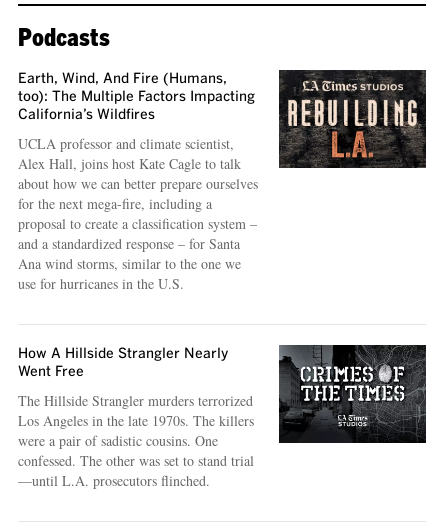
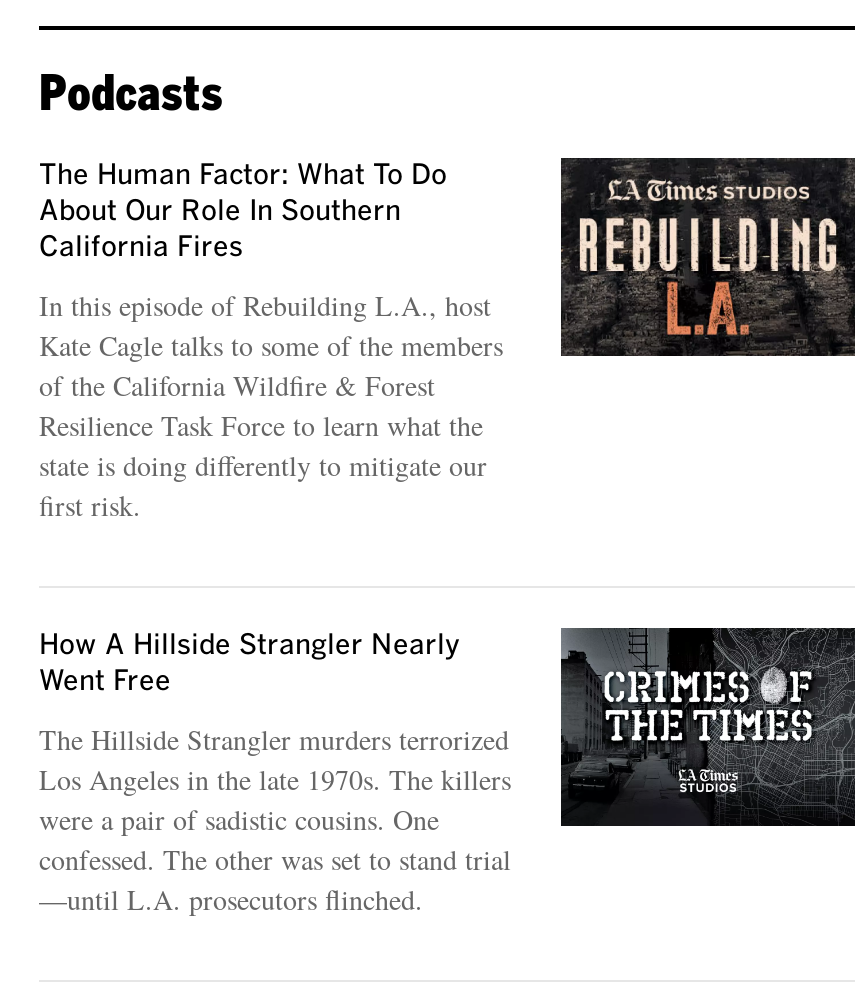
[18,72,255,122] Earth, Wind, And Fire (Humans, | too): The Multiple Factors Impacting | California’s Wildfires -> [39,162,447,262] The Human Factor: What To Do | About Our Role In Southern | California Fires
[18,134,258,293] UCLA professor and climate scientist, | Alex Hall, joins host Kate Cagle to talk | about how we can better prepare ourselves | for the next mega-fire, including a | proposal to create a classification system – | and a standardized response – for Santa | Ana wind storms, similar to the one we | use for hurricanes in the U.S. -> [39,286,503,524] In this episode of Rebuilding L.A., host | Kate Cagle talks to some of the members | of the California Wildfire & Forest | Resilience Task Force to learn what the | state is doing differently to mitigate our | first risk.

